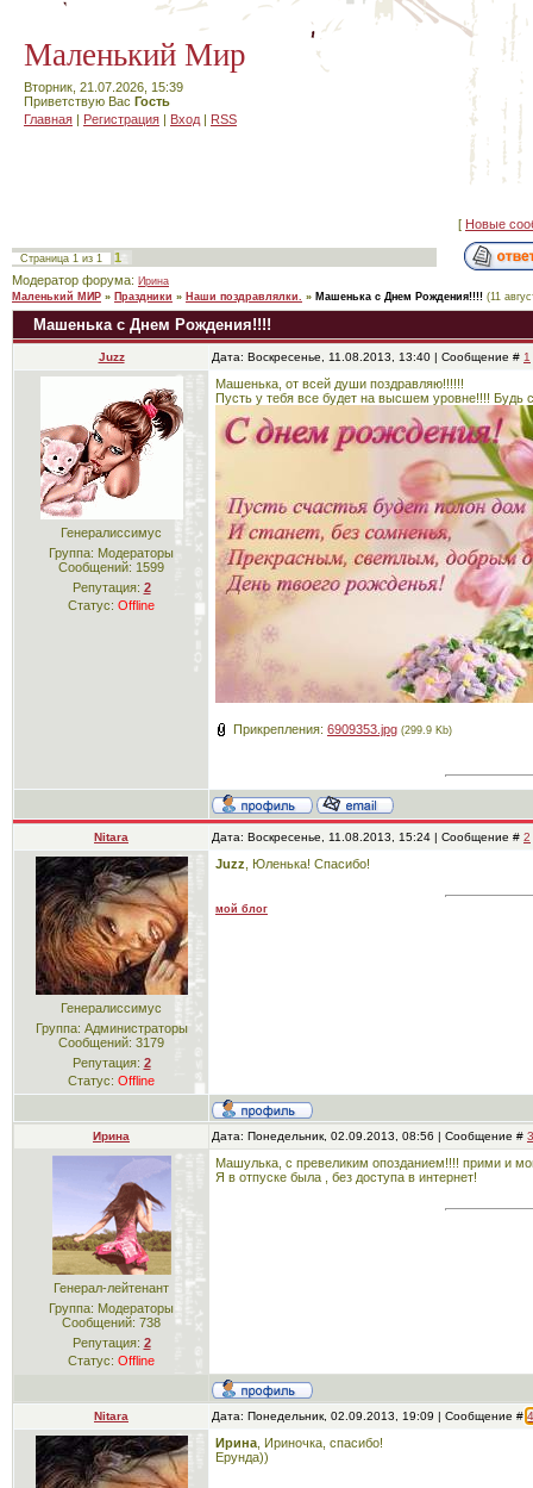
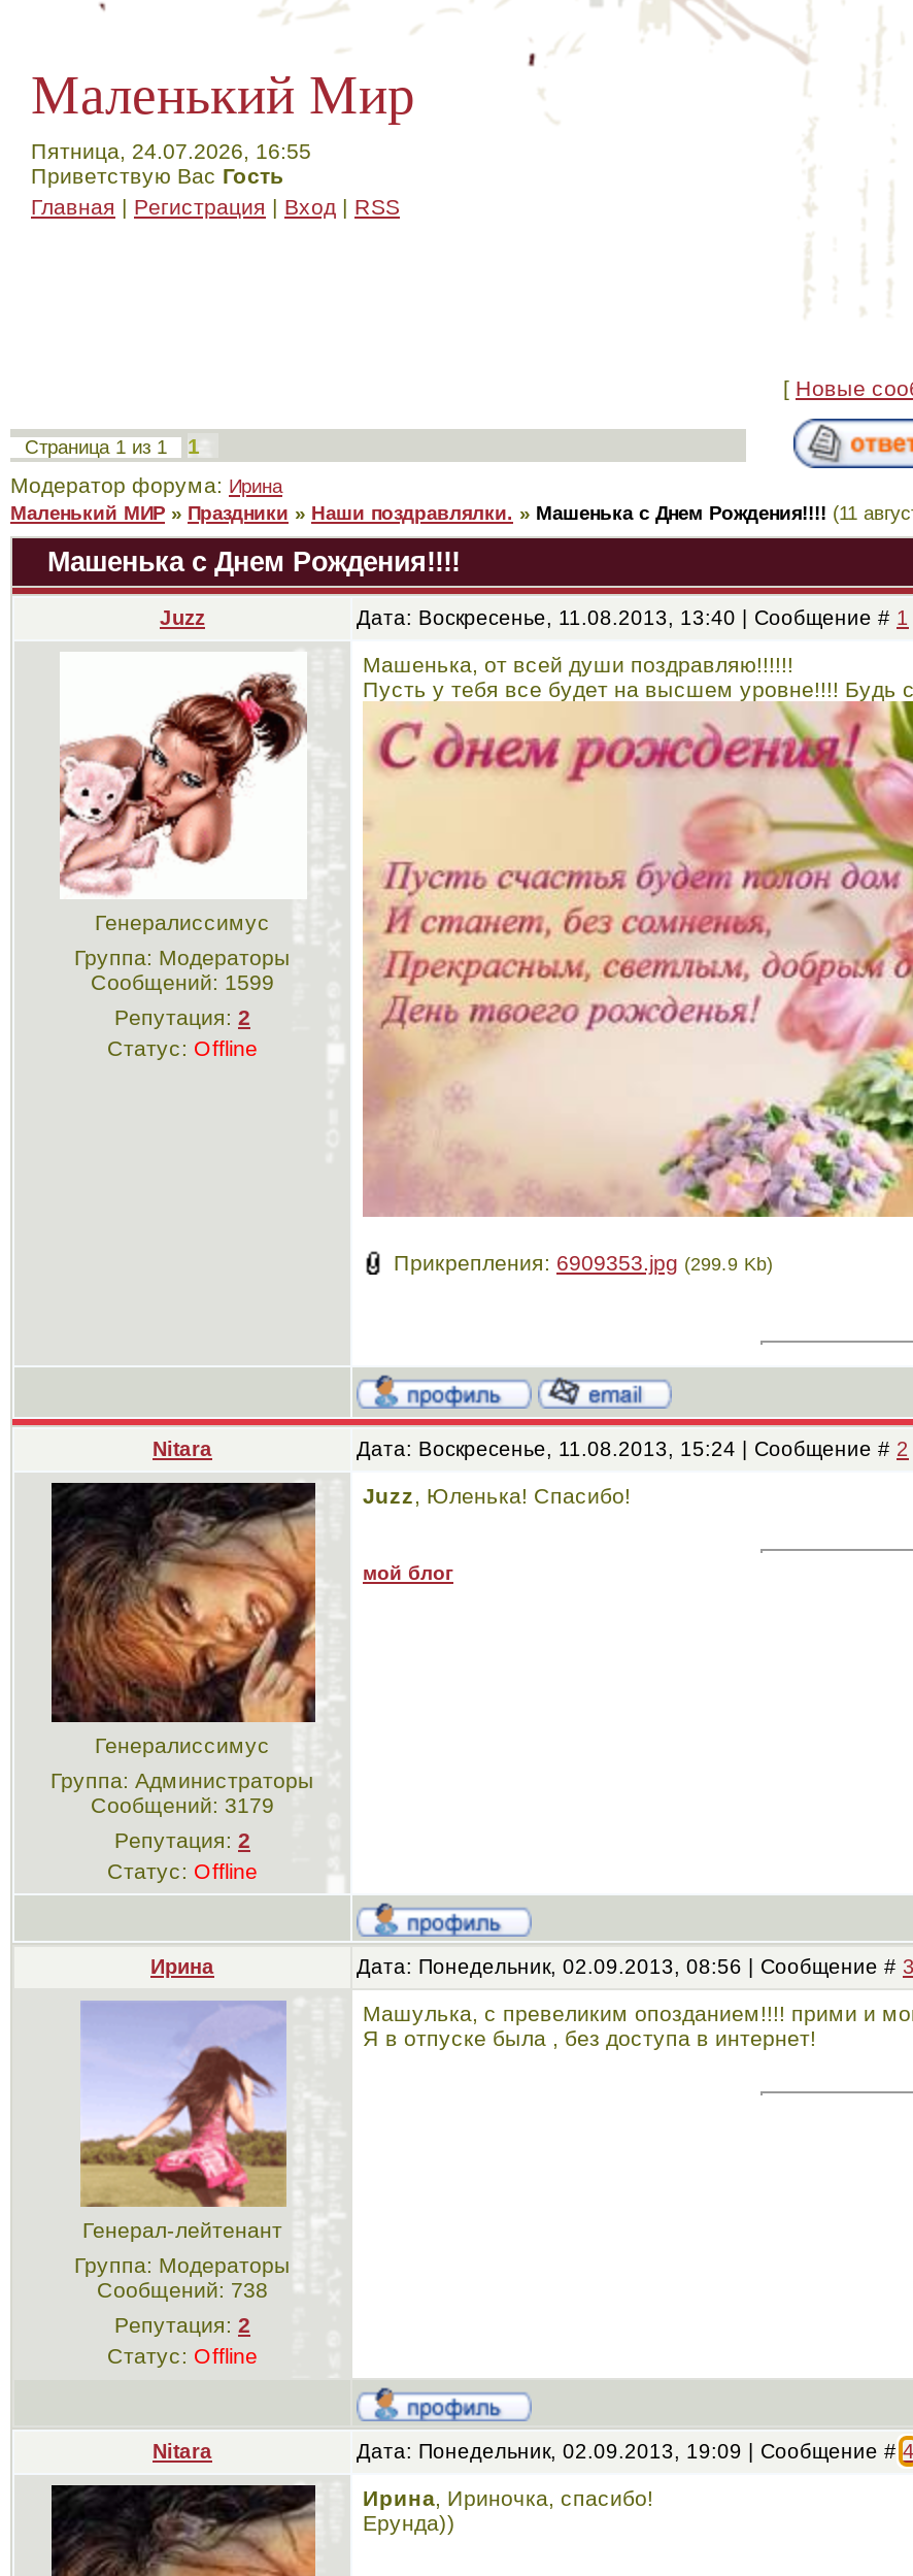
[24,80,183,94] Вторник, 21.07.2026, 15:39 -> [31,138,311,163] Пятница, 24.07.2026, 16:55

